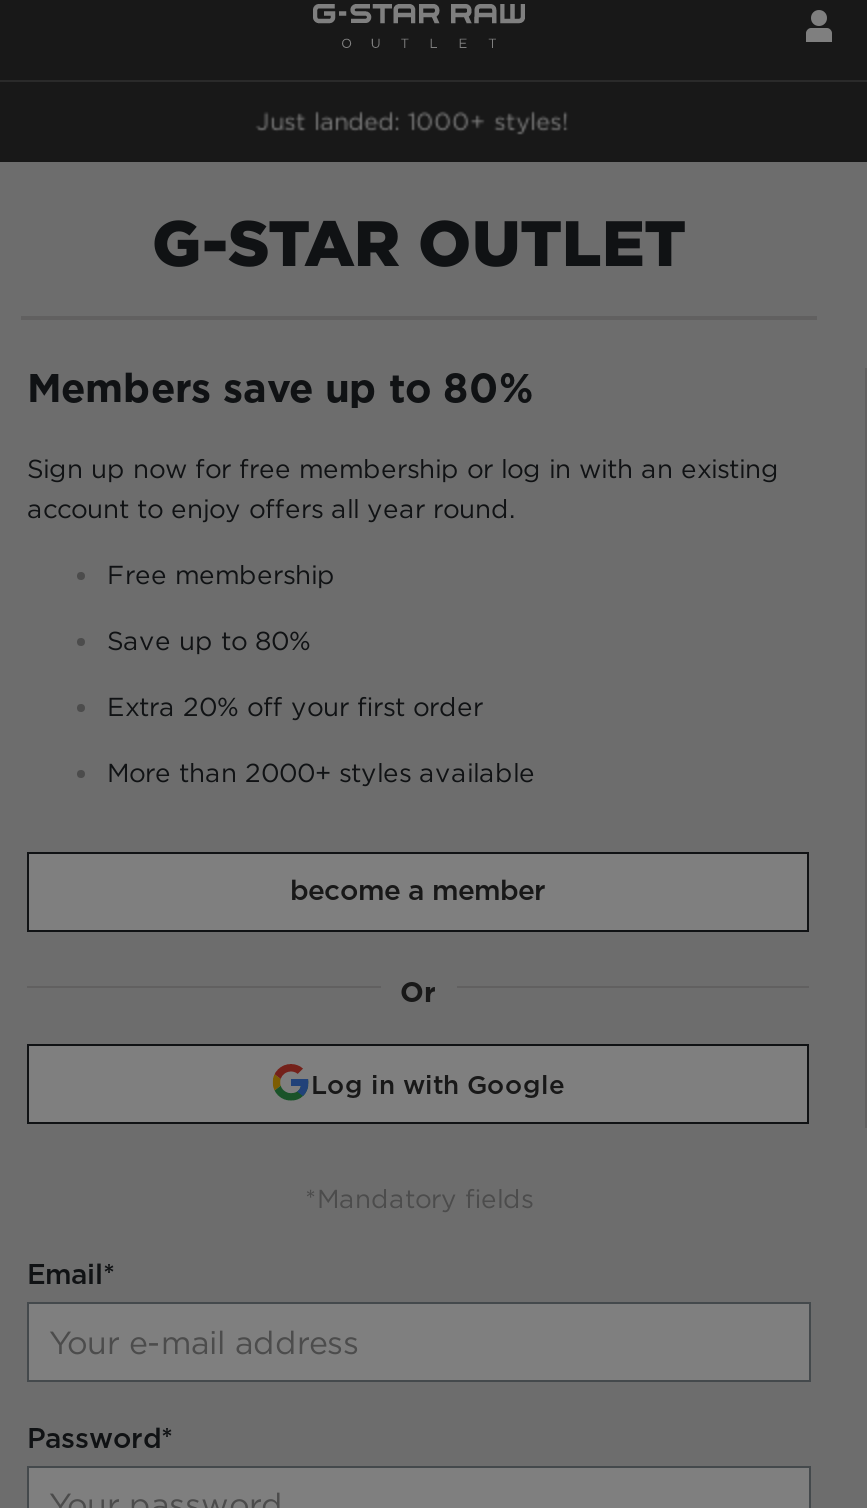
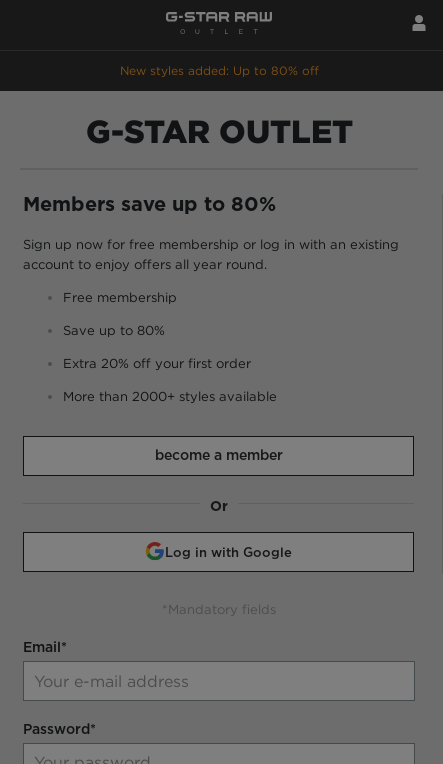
[263,106,575,136] Just landed: 1000+ styles! -> [119,63,318,78] New styles added: Up to 80% off

